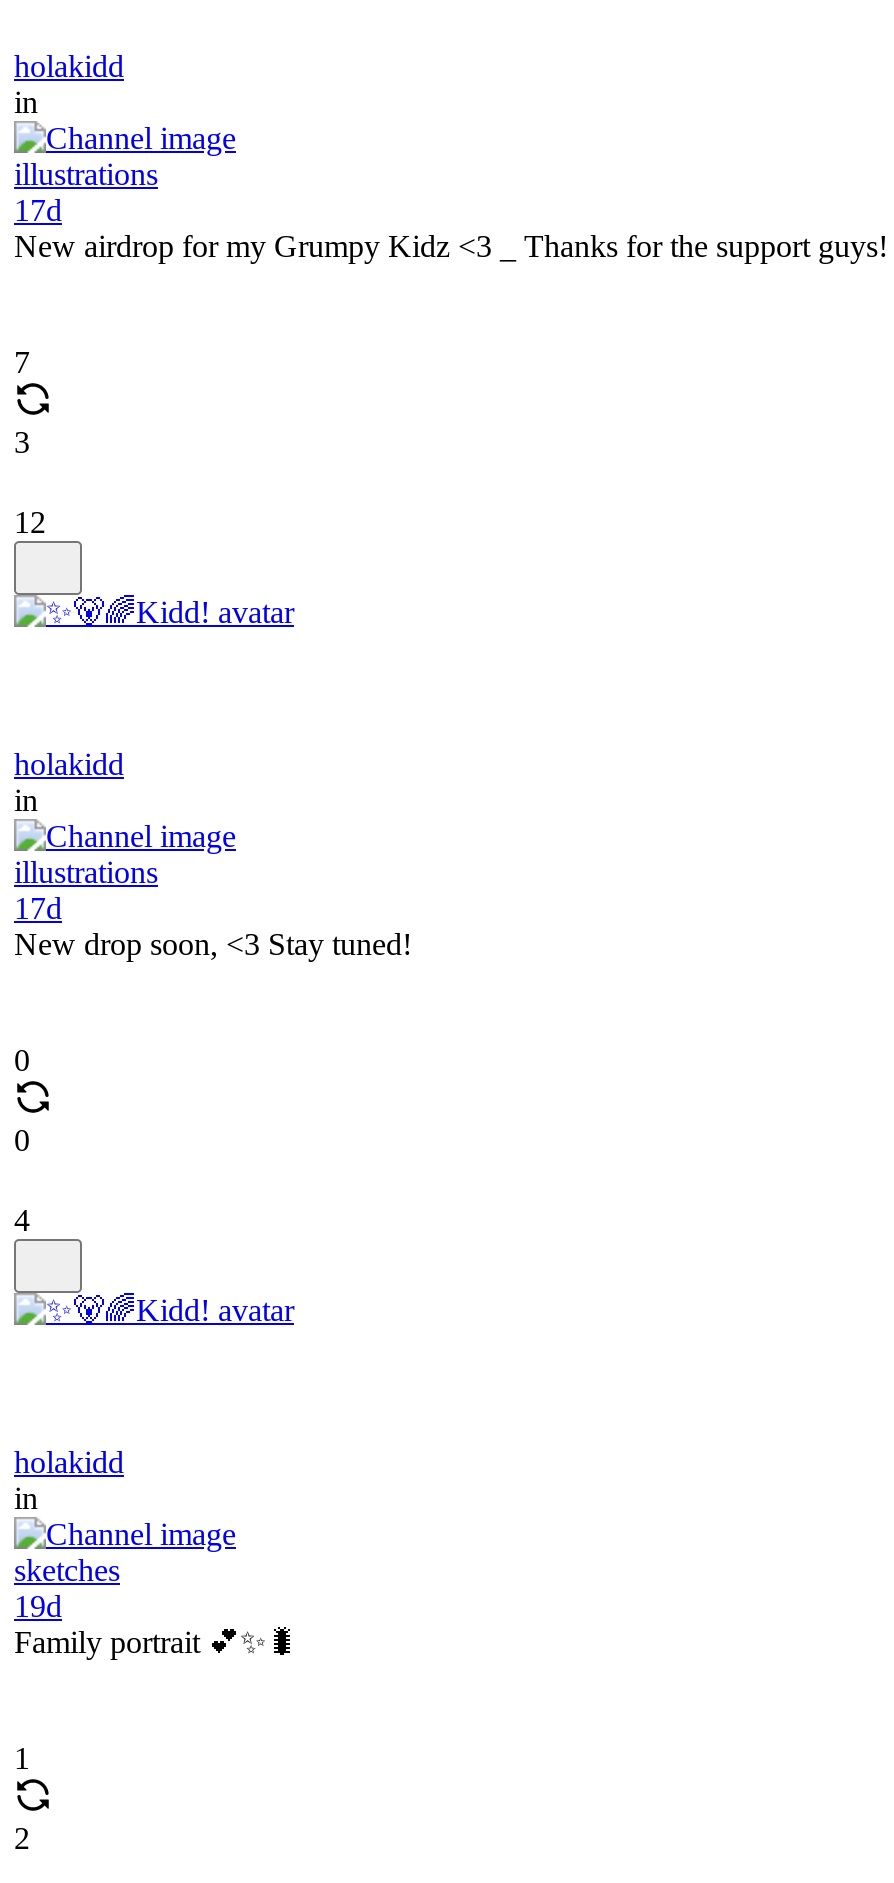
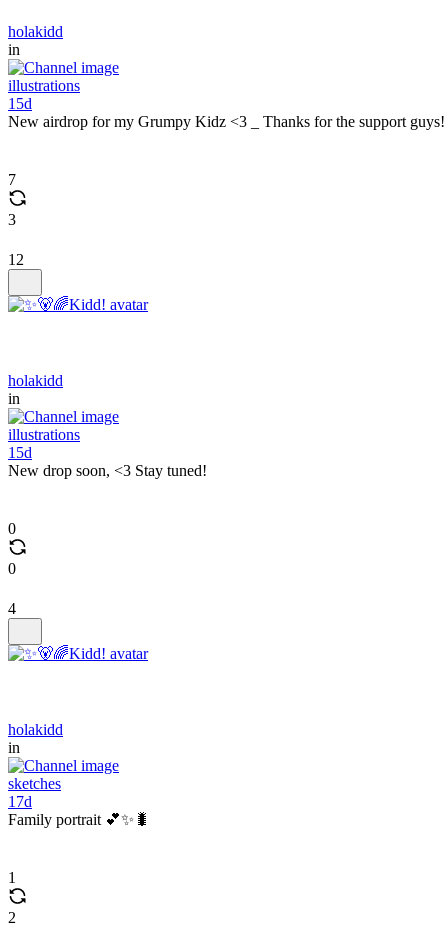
[14,193,62,227] 17d -> [8,95,32,112] 15d
[14,891,62,925] 17d -> [8,444,32,461] 15d
[14,1589,62,1623] 19d -> [8,793,32,810] 17d

